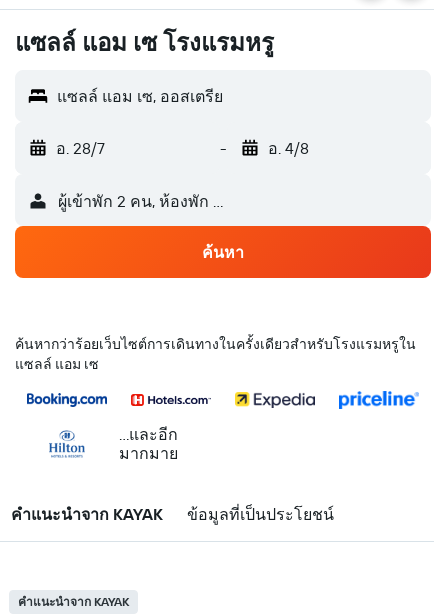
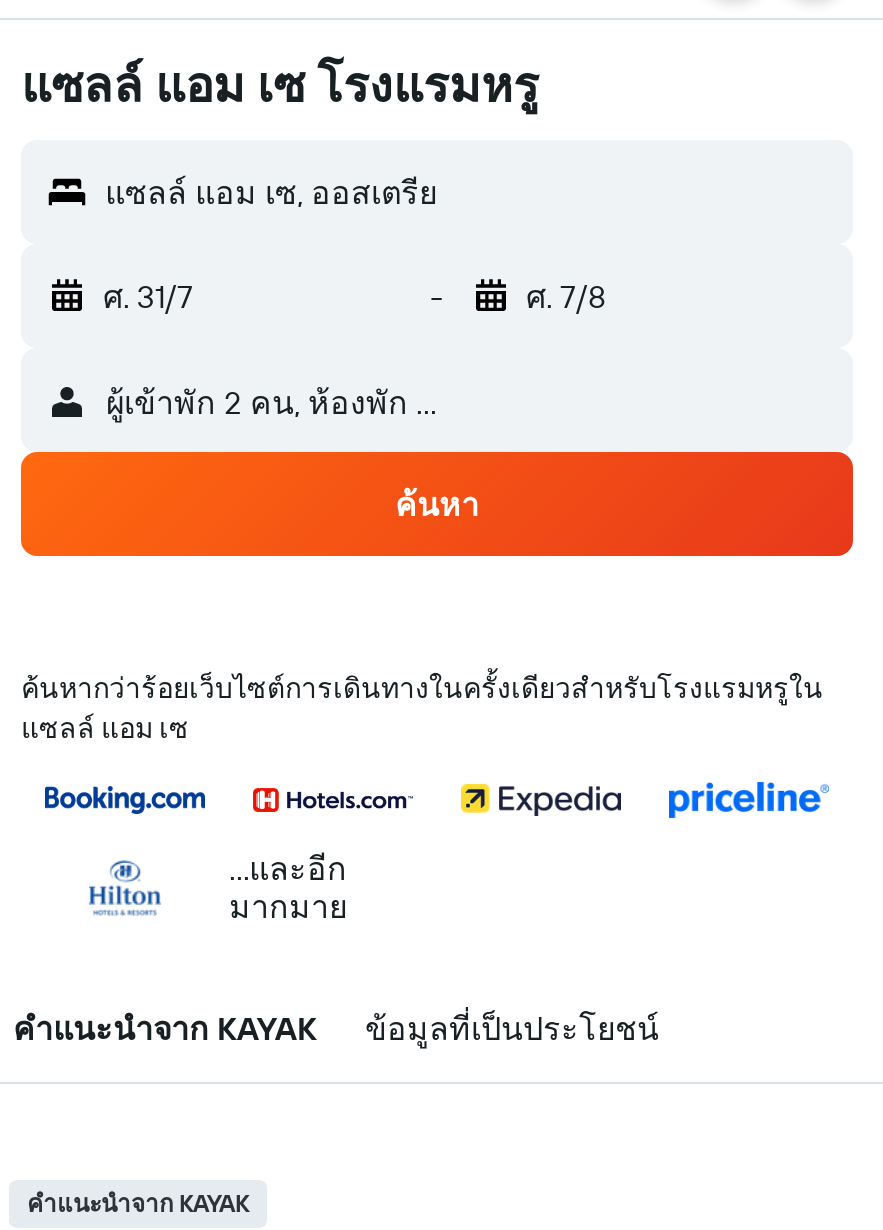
[56,138,105,158] อ. 28/7 -> [103,276,193,316] ศ. 31/7
[267,138,308,158] อ. 4/8 -> [526,276,606,316] ศ. 7/8

